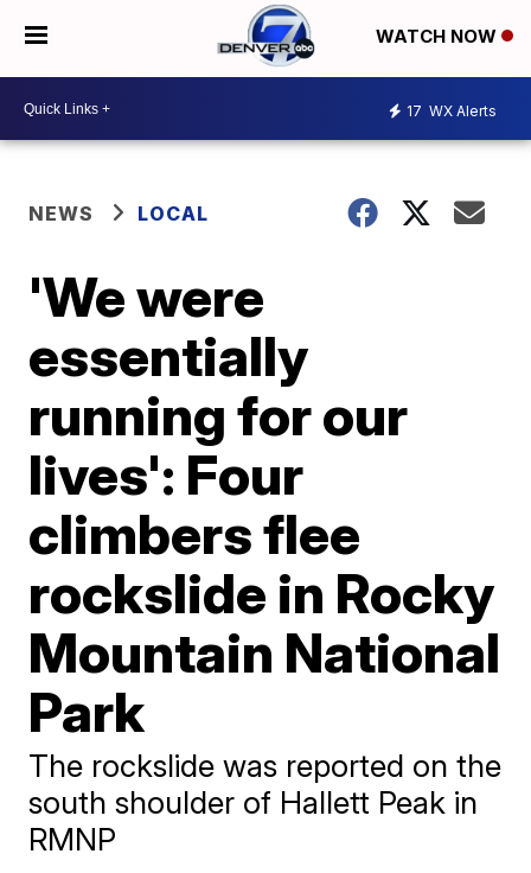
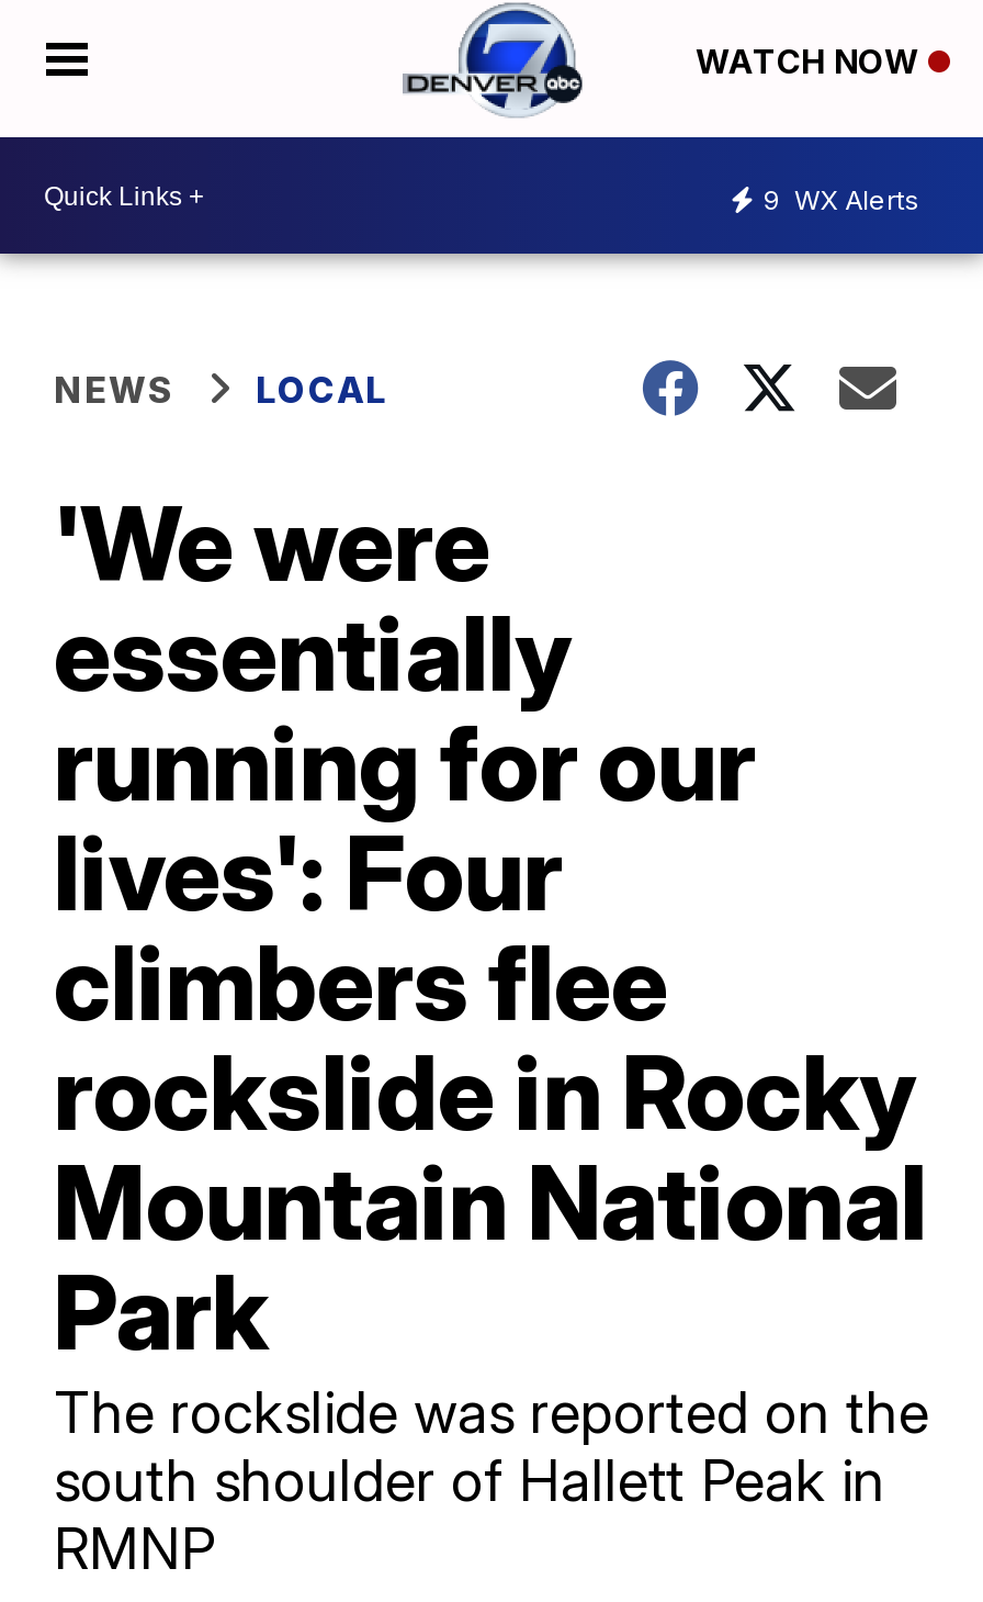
[407,101,497,119] 17 WX Alerts -> [764,182,919,215] 9 WX Alerts

